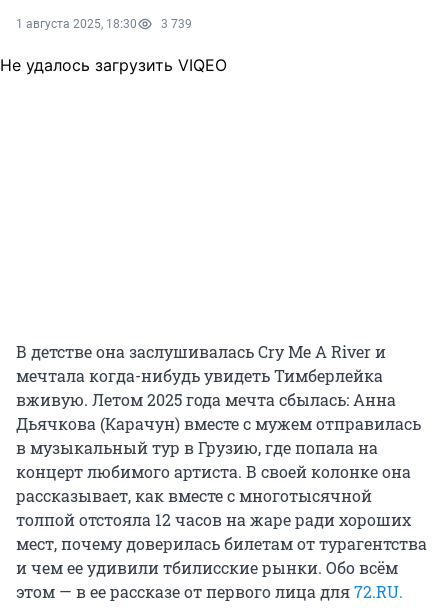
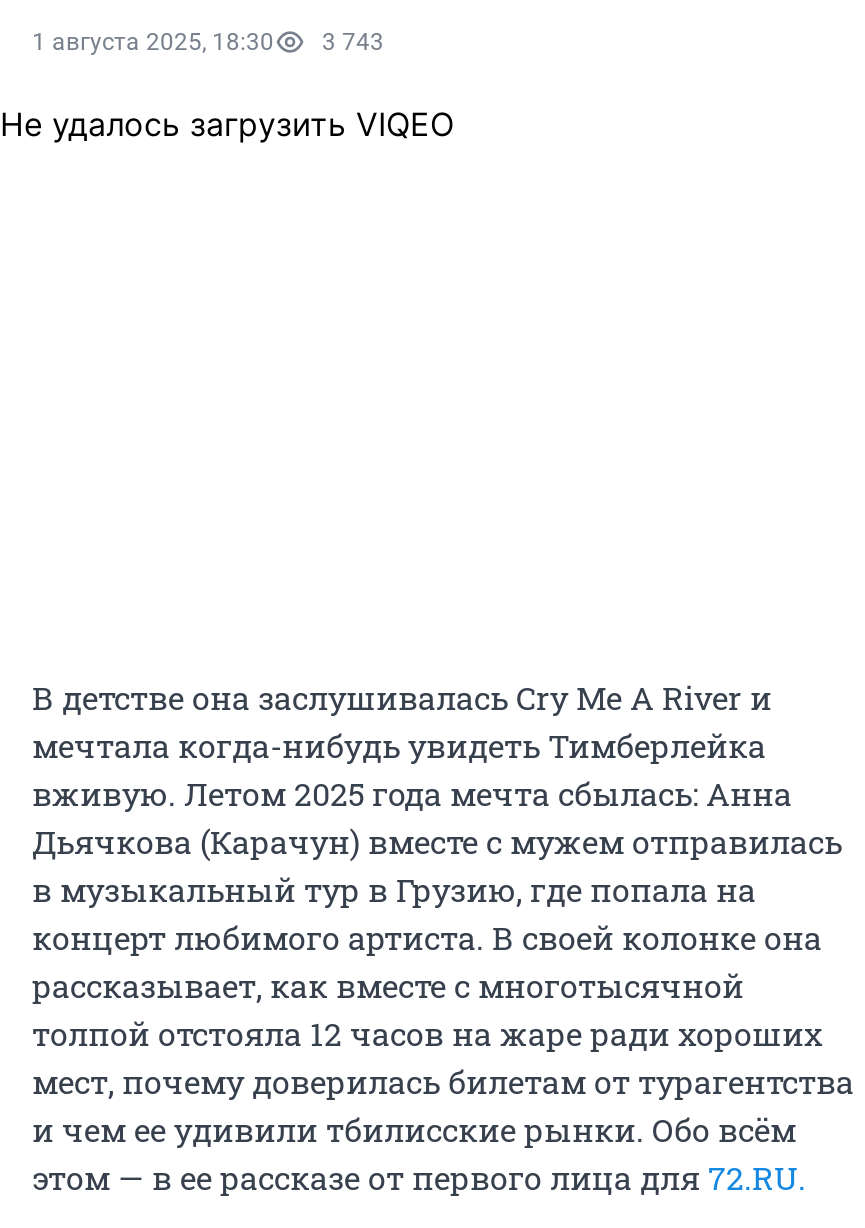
[16,17,192,31] 1 августа 2025, 18:30 3 739 -> [32,28,384,56] 1 августа 2025, 18:30 3 743

